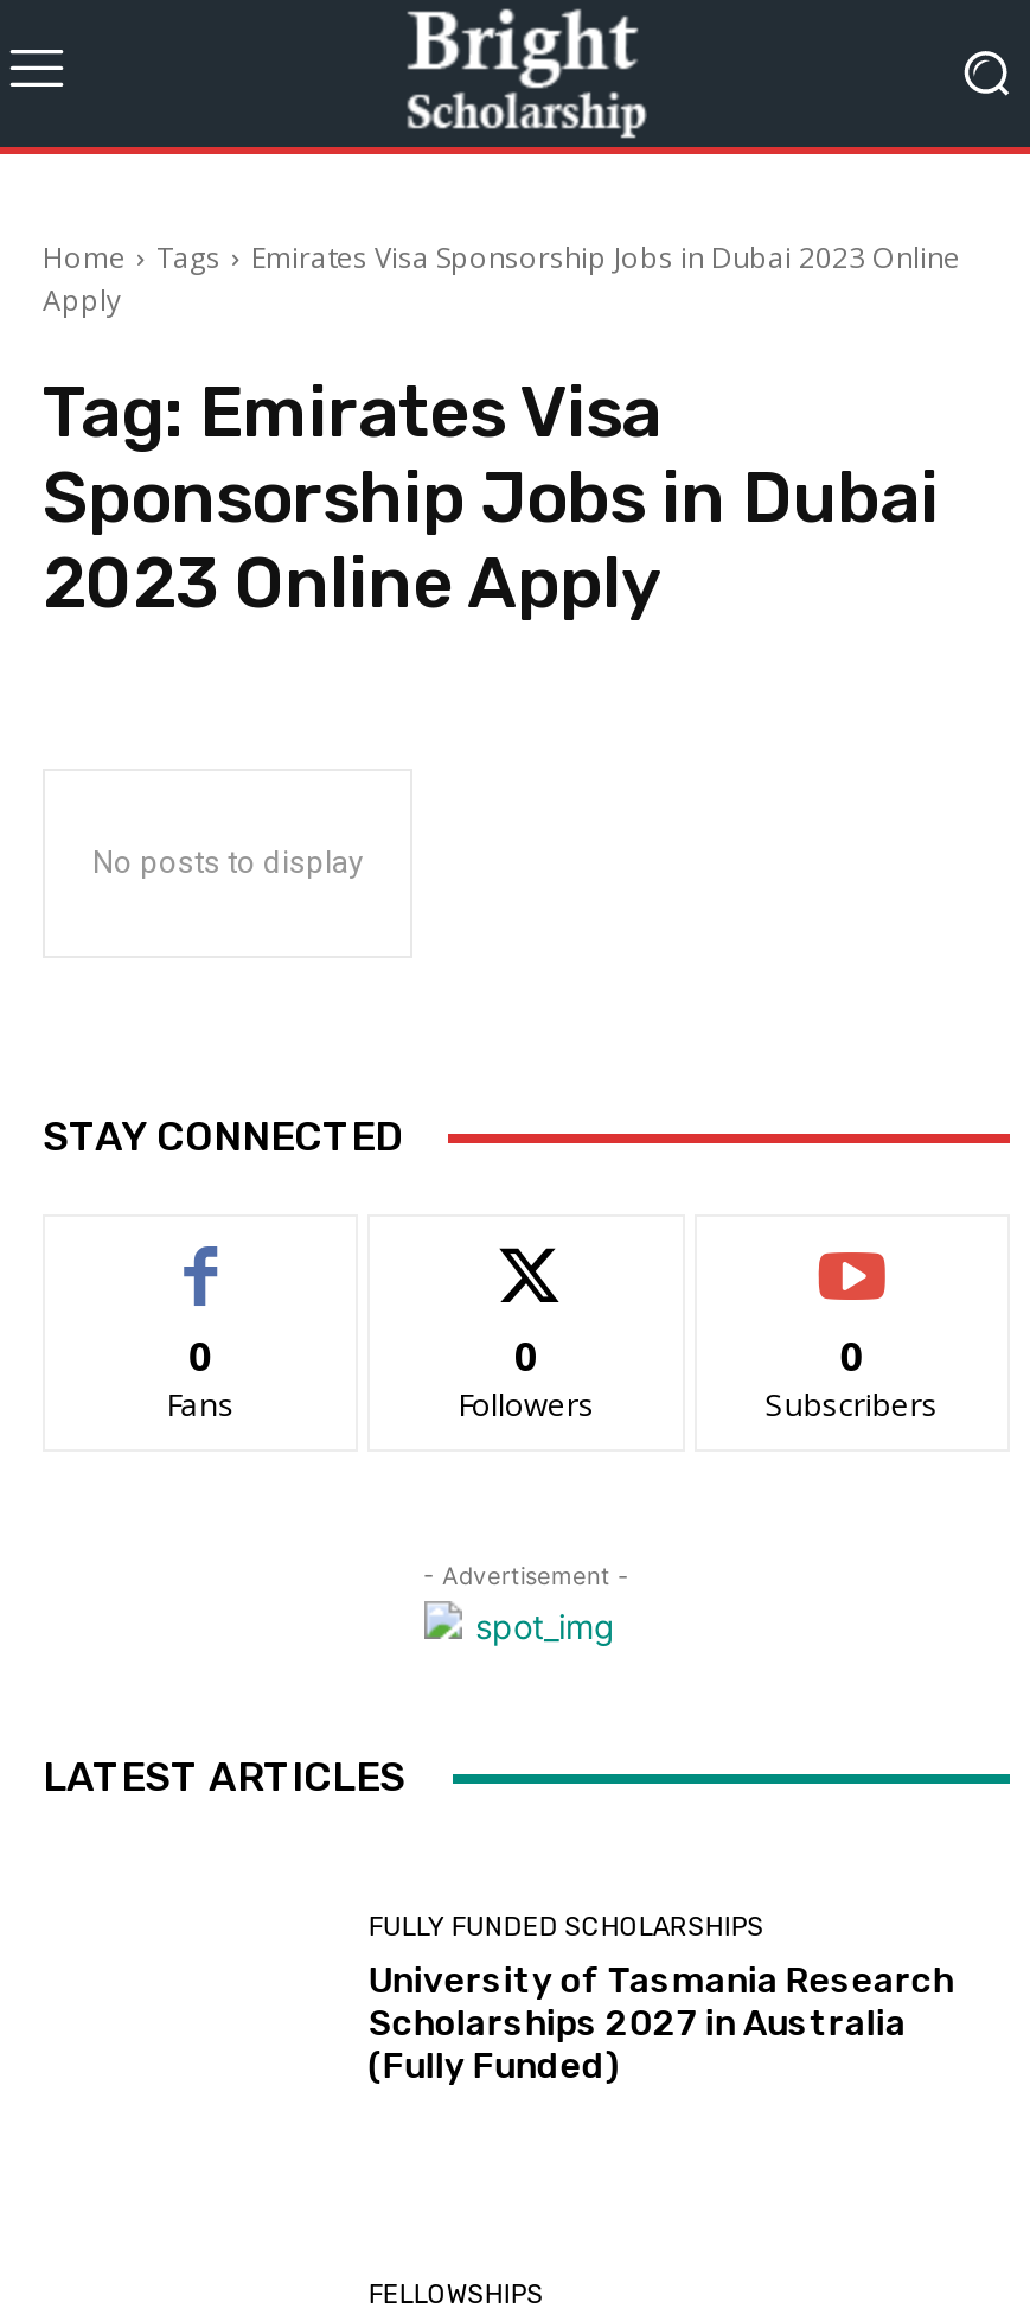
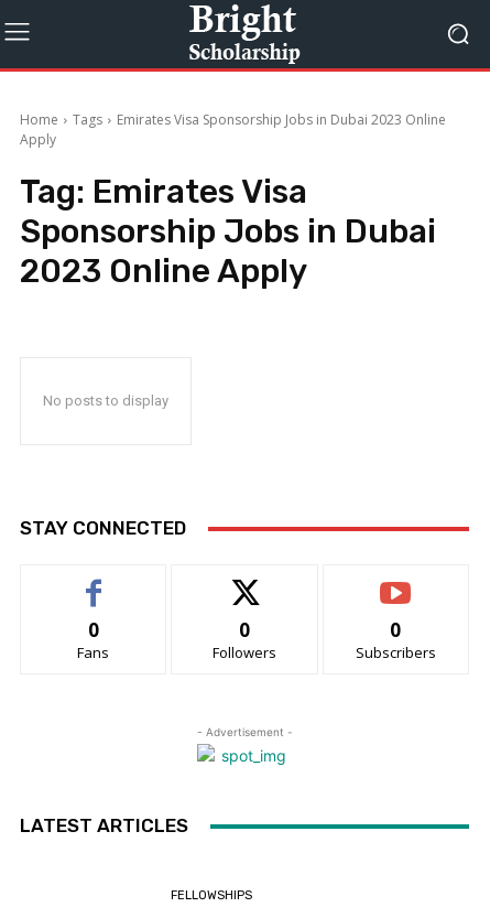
[368,1911,954,2087] FULLY FUNDED SCHOLARSHIPS | University of Tasmania Research | Scholarships 2027 in Australia | (Fully Funded) -> none

